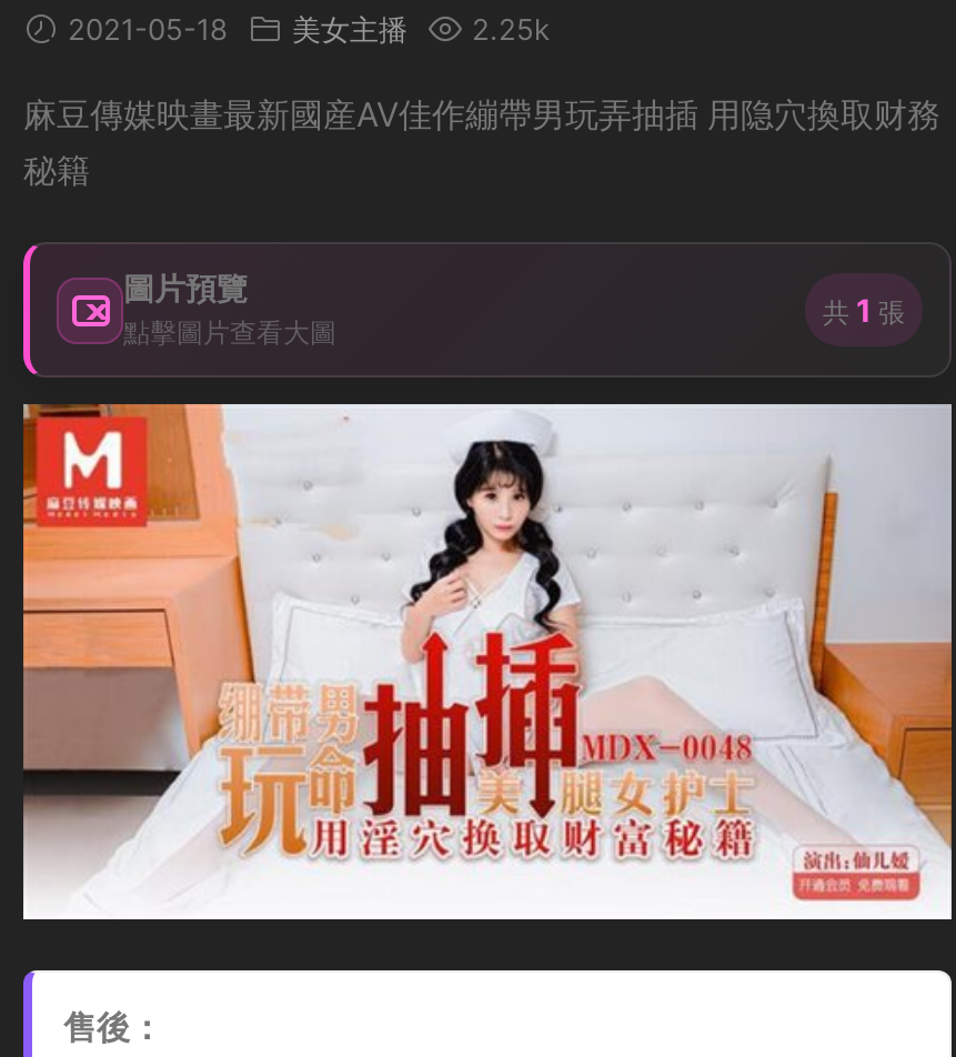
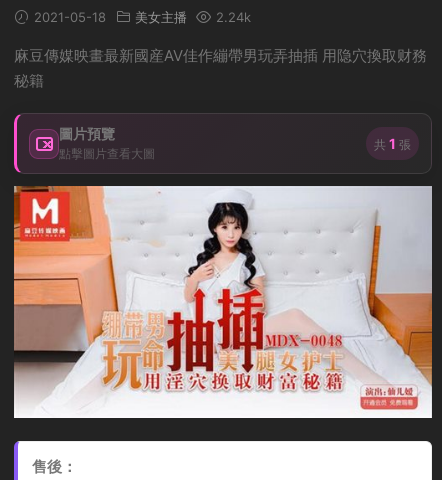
[59,11,550,47] 2021-05-18 美女主播 2.25k -> [30,9,251,25] 2021-05-18 美女主播 2.24k

